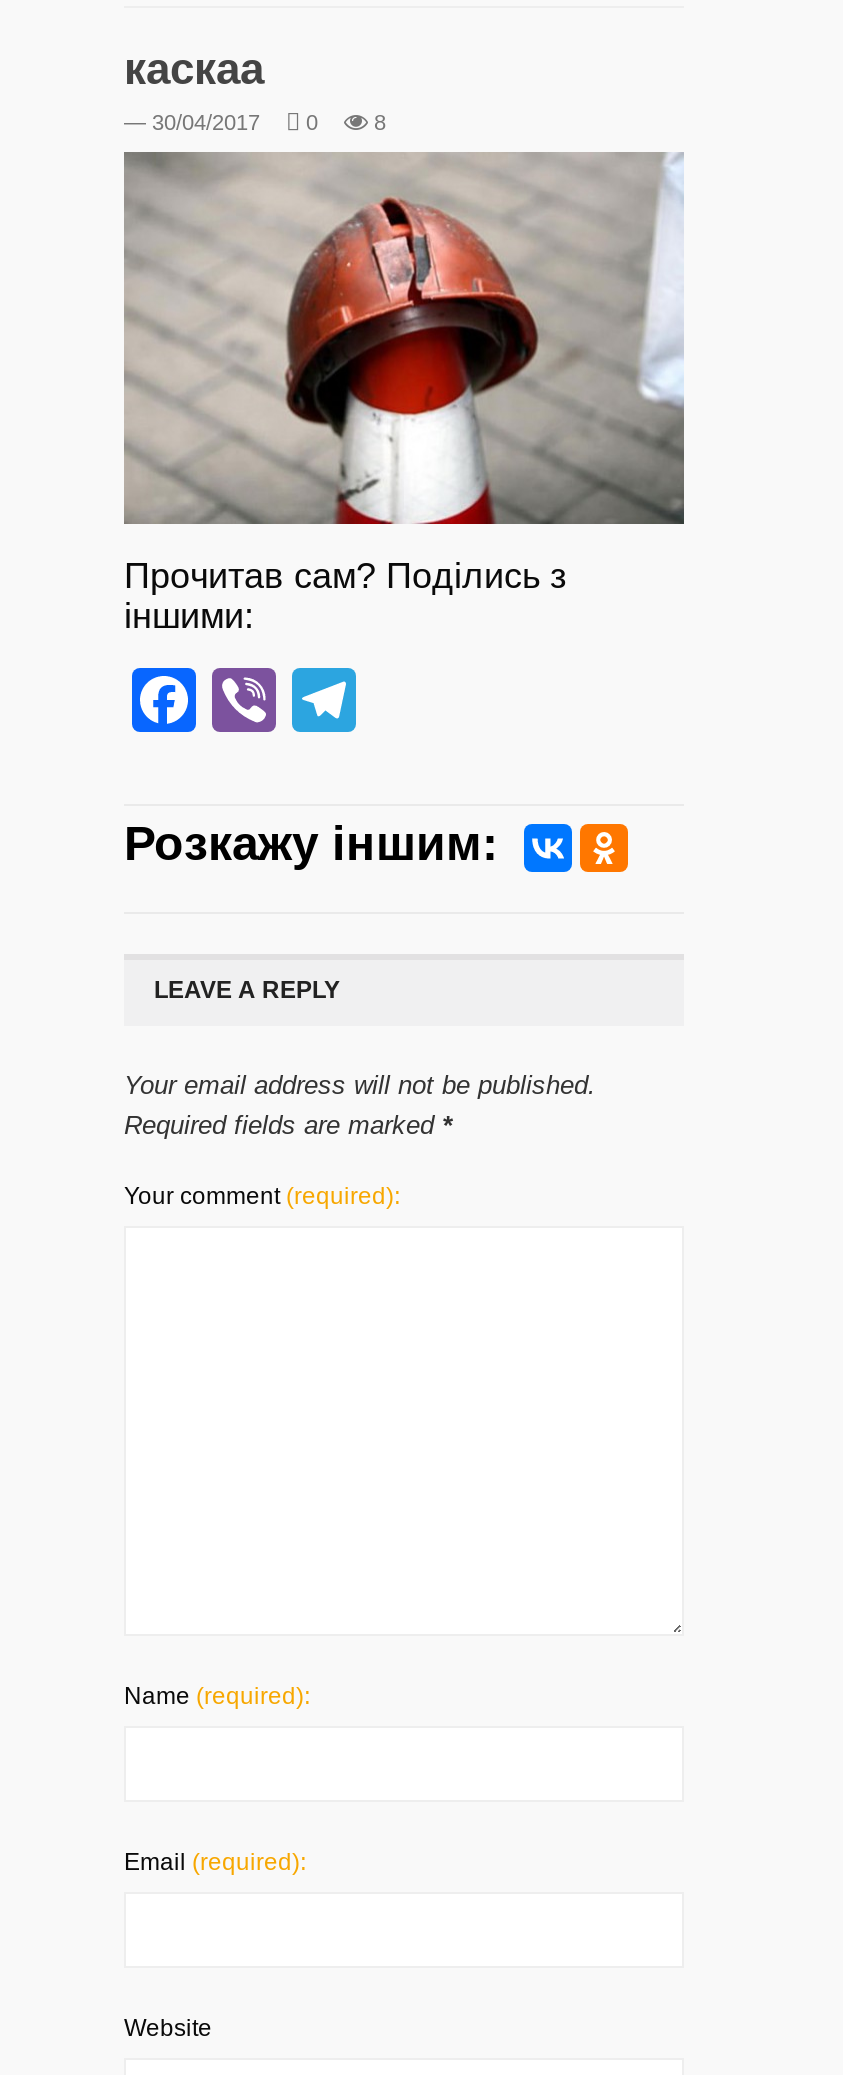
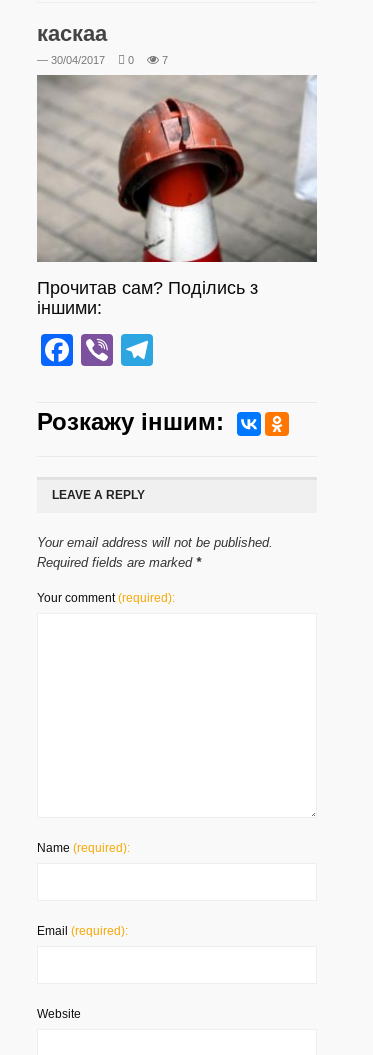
[374,110,386,134] 8 -> [162,54,168,66] 7

